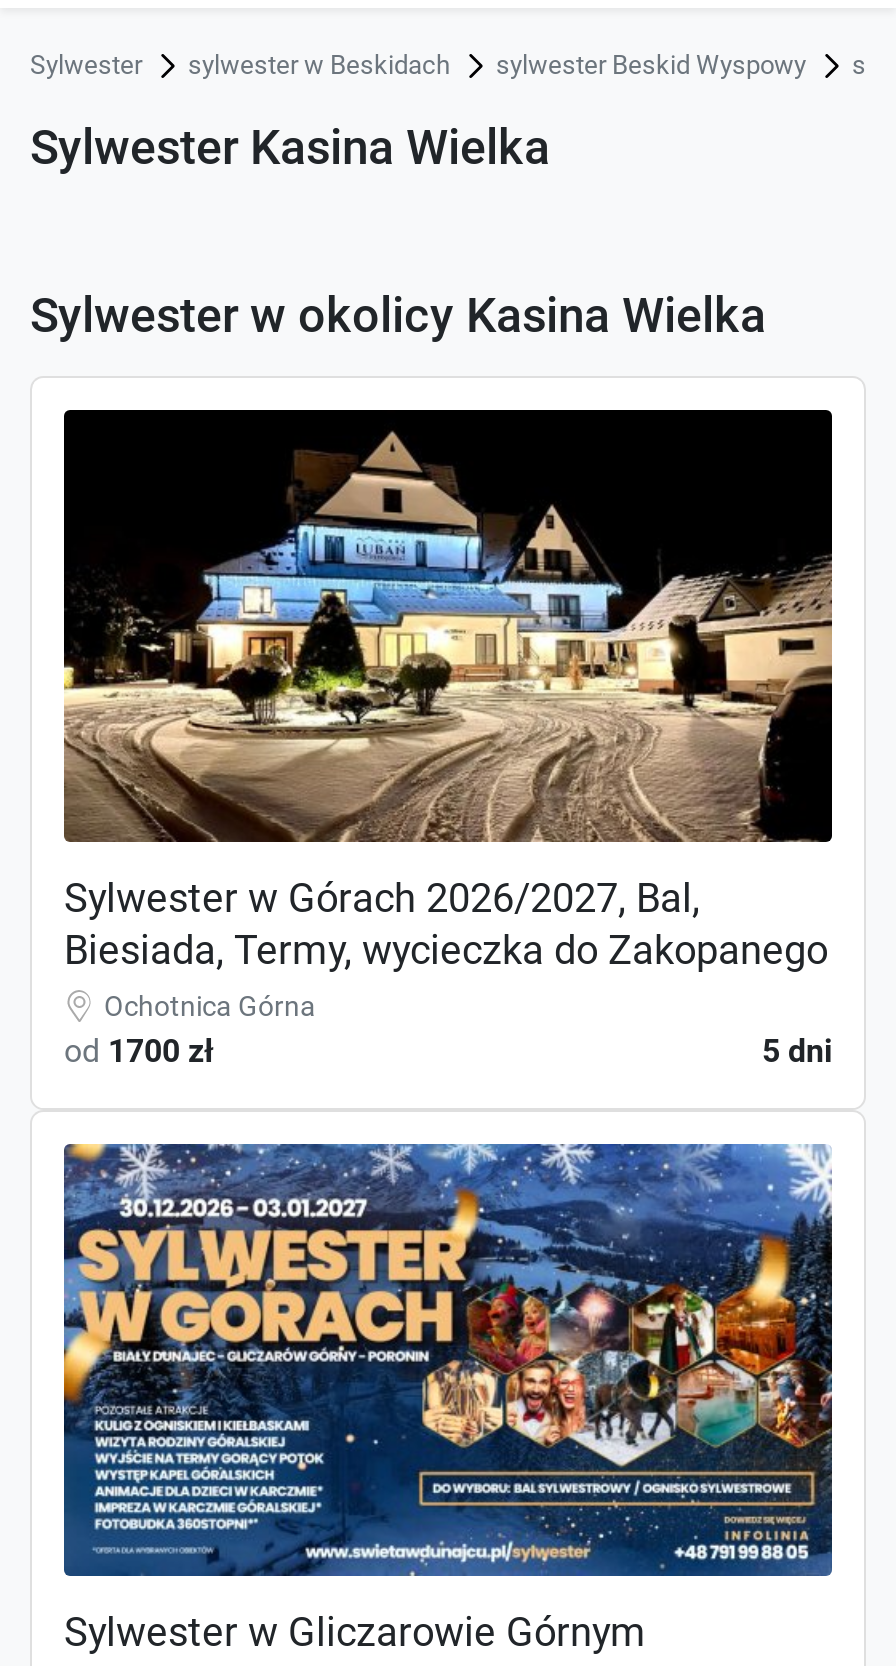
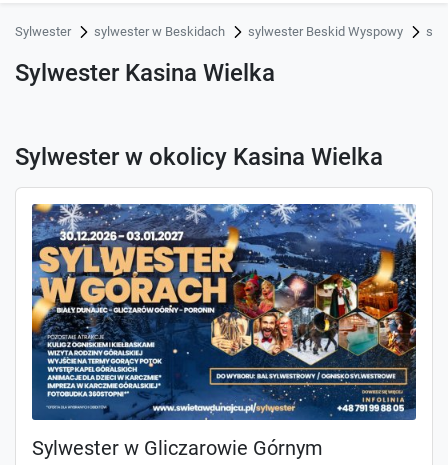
[62,408,834,1069] [image] | Sylwester w Górach 2026/2027, Bal, | Biesiada, Termy, wycieczka do Zakopanego | Ochotnica Górna | od 1700 zł | 5 dni -> none

